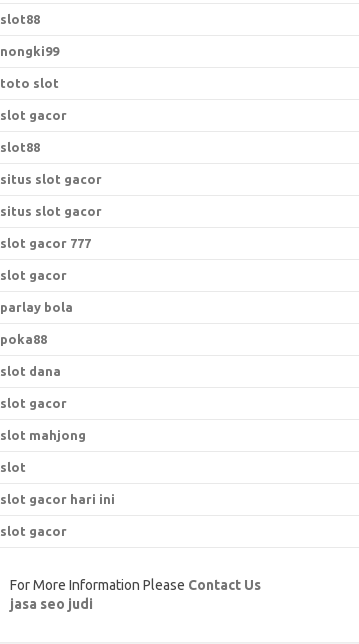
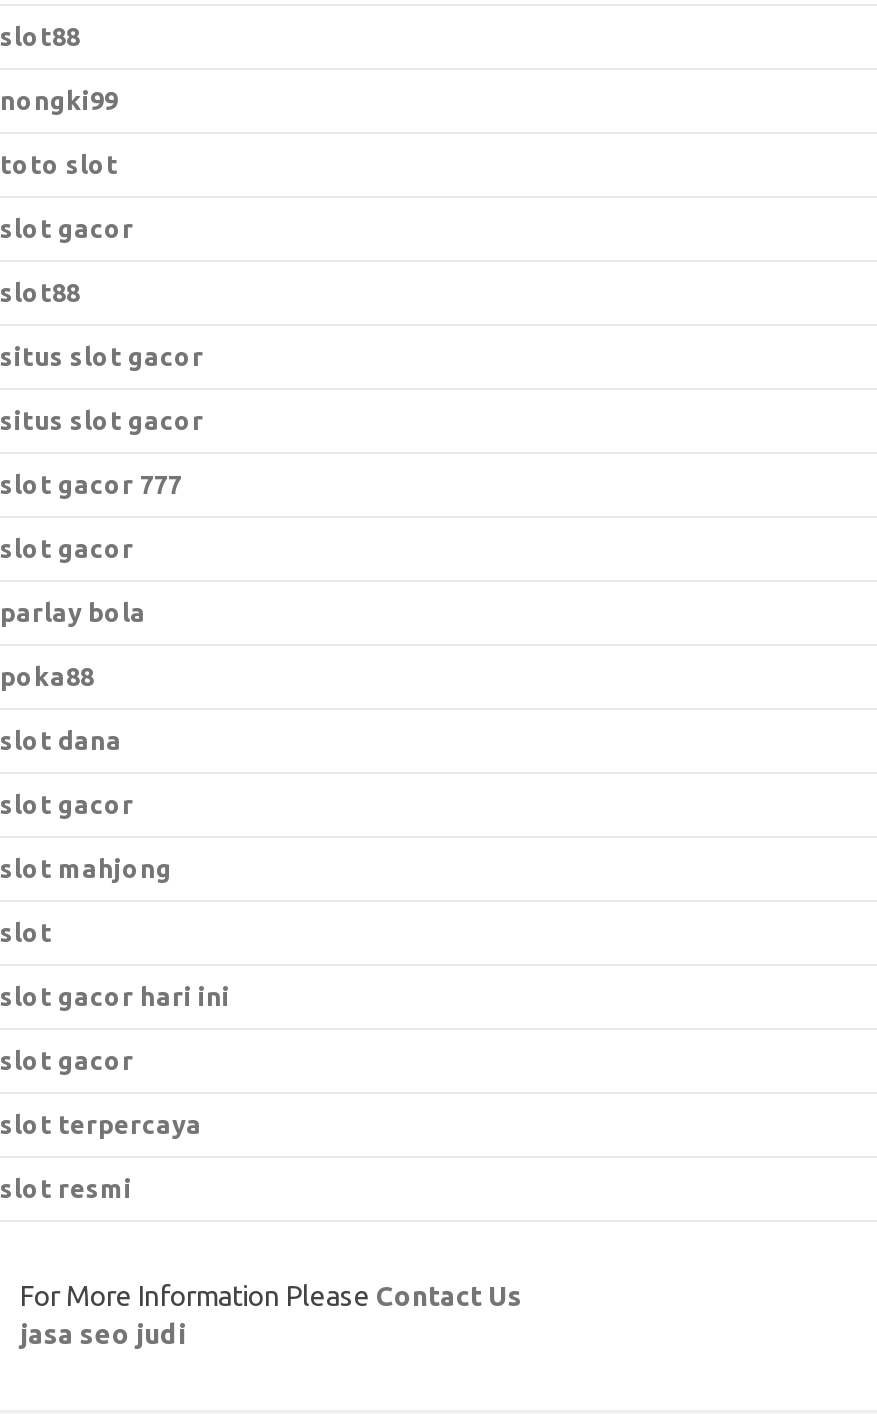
none -> [0,1110,202,1202] slot terpercaya | slot resmi

